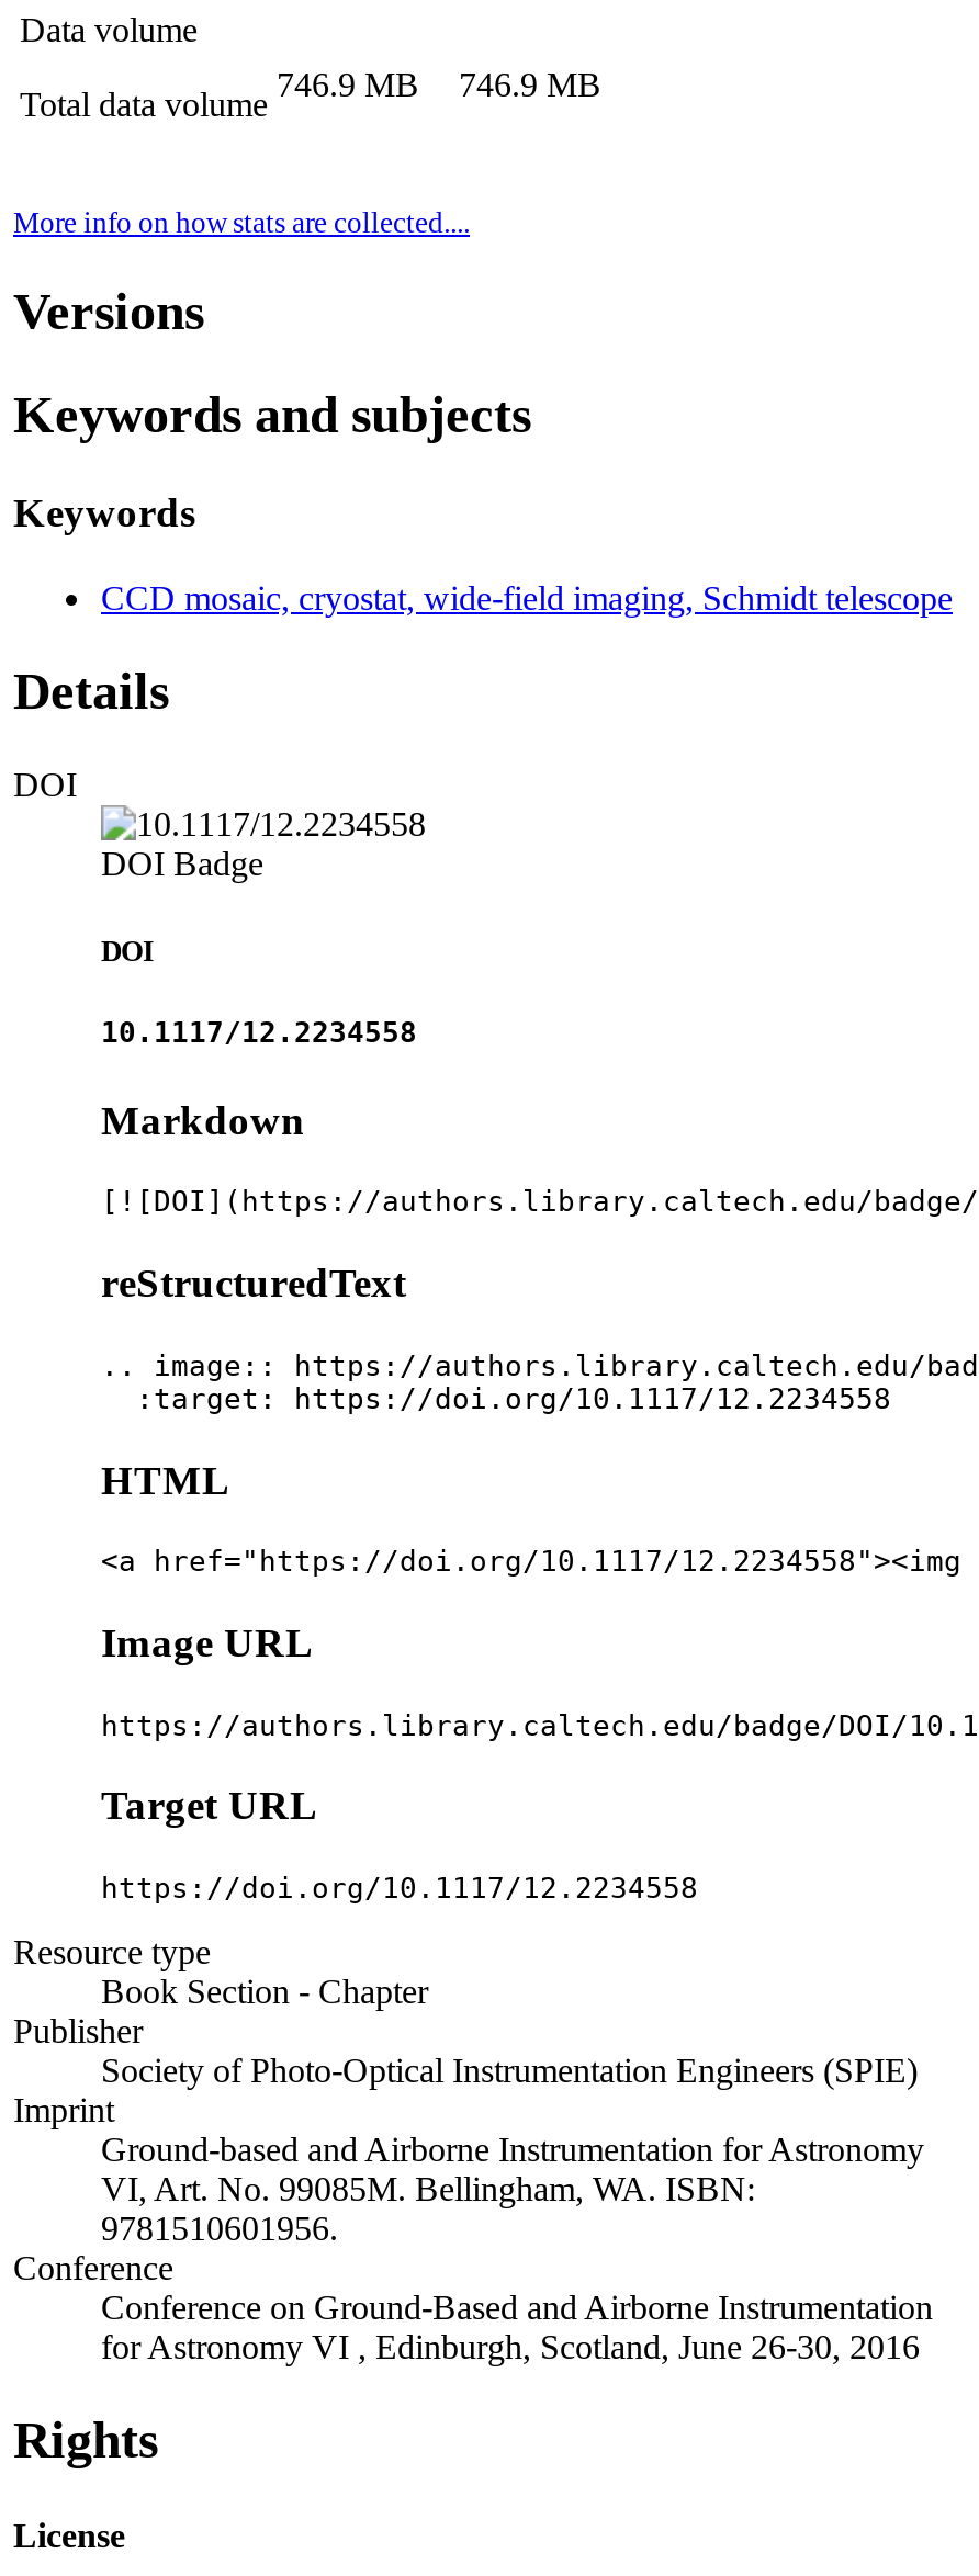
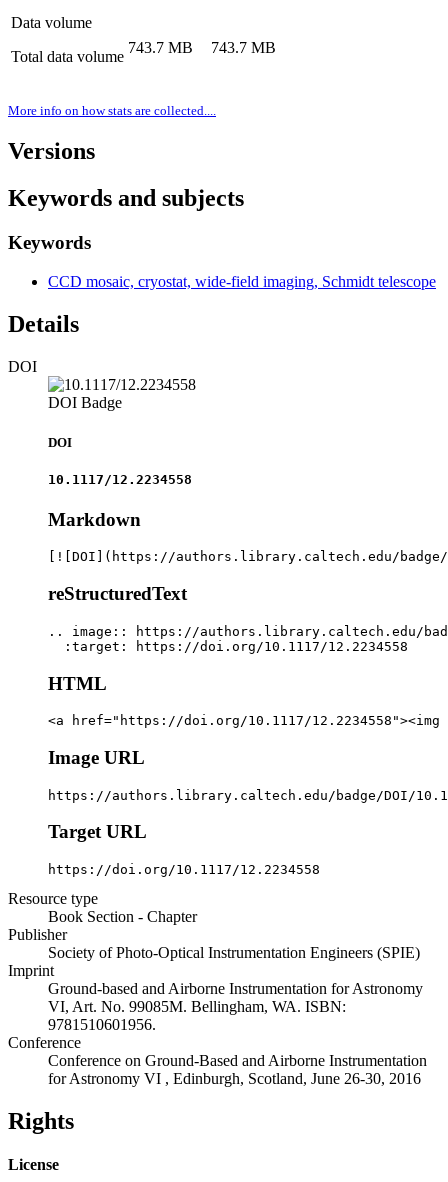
[277,65,419,102] 746.9 MB -> [128,39,193,56] 743.7 MB
[459,65,601,102] 746.9 MB -> [211,39,276,56] 743.7 MB

